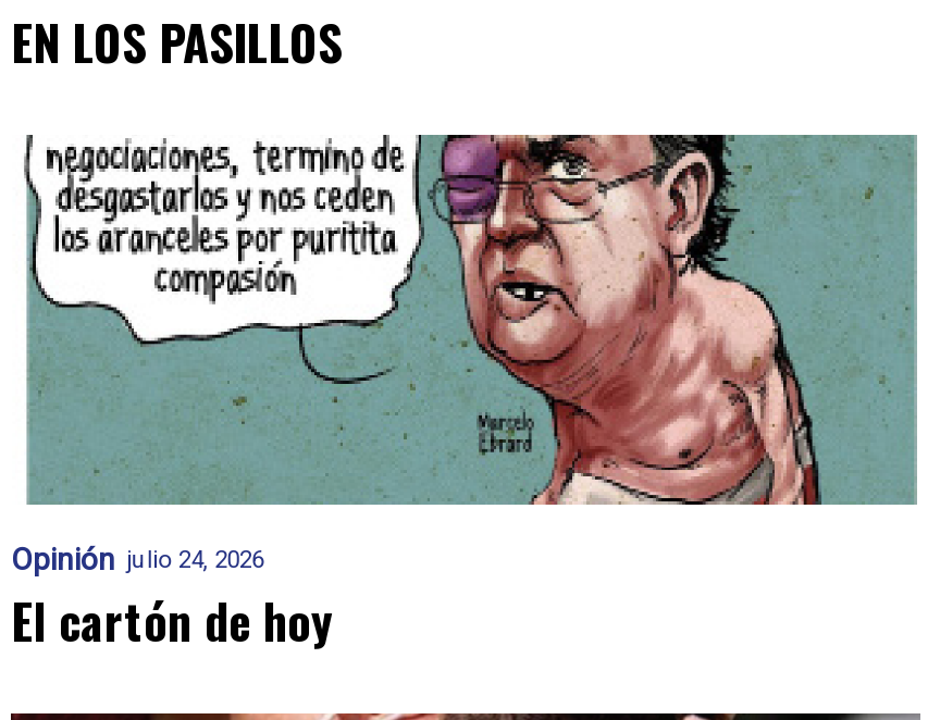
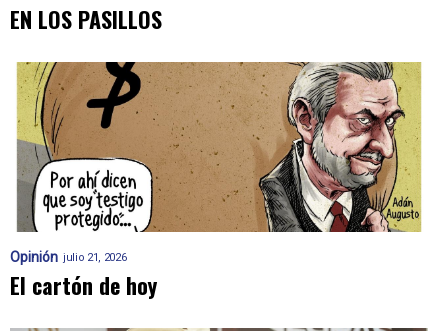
[11,133,918,576] [image] | Opinión julio 24, 2026 -> [10,61,426,265] [image] | Opinión julio 21, 2026

